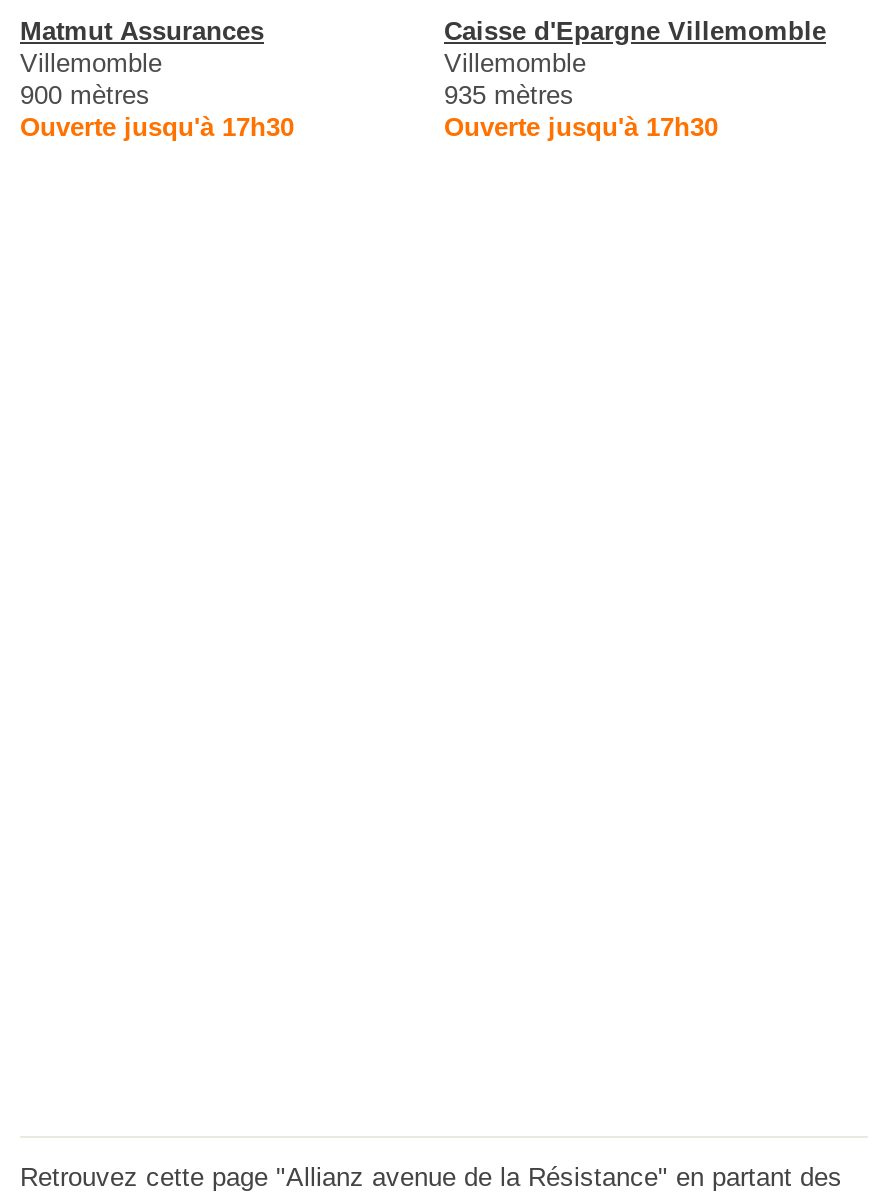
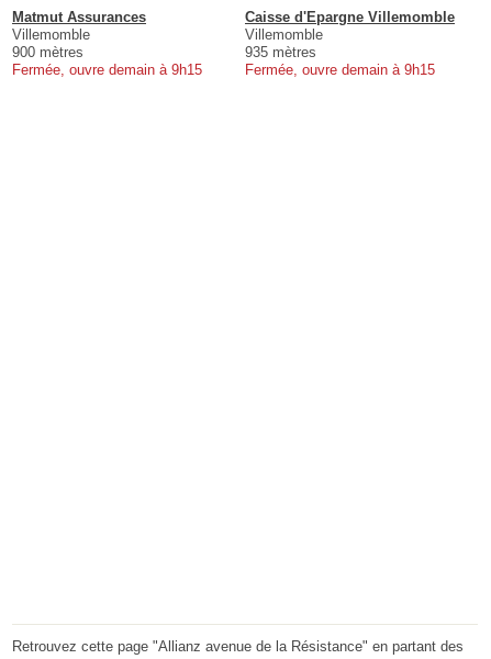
[20,113,294,143] Ouverte jusqu'à 17h30 -> [12,62,202,78] Fermée, ouvre demain à 9h15
[444,113,718,143] Ouverte jusqu'à 17h30 -> [245,62,435,78] Fermée, ouvre demain à 9h15

